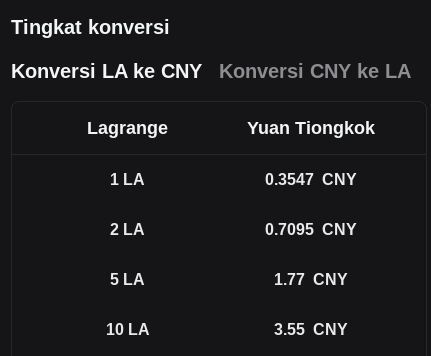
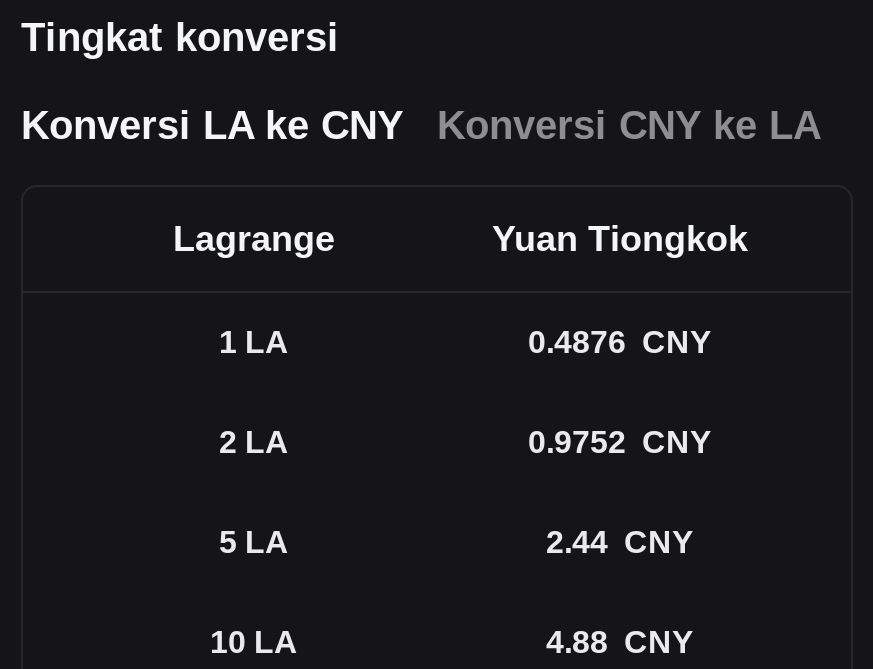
[264,171,356,188] 0.3547 CNY -> [528,325,712,359] 0.4876 CNY
[264,221,356,238] 0.7095 CNY -> [528,425,712,459] 0.9752 CNY
[273,271,347,288] 1.77 CNY -> [546,525,694,559] 2.44 CNY
[273,321,347,338] 3.55 CNY -> [546,625,694,659] 4.88 CNY

